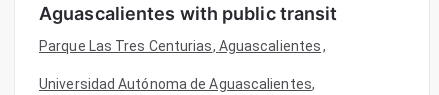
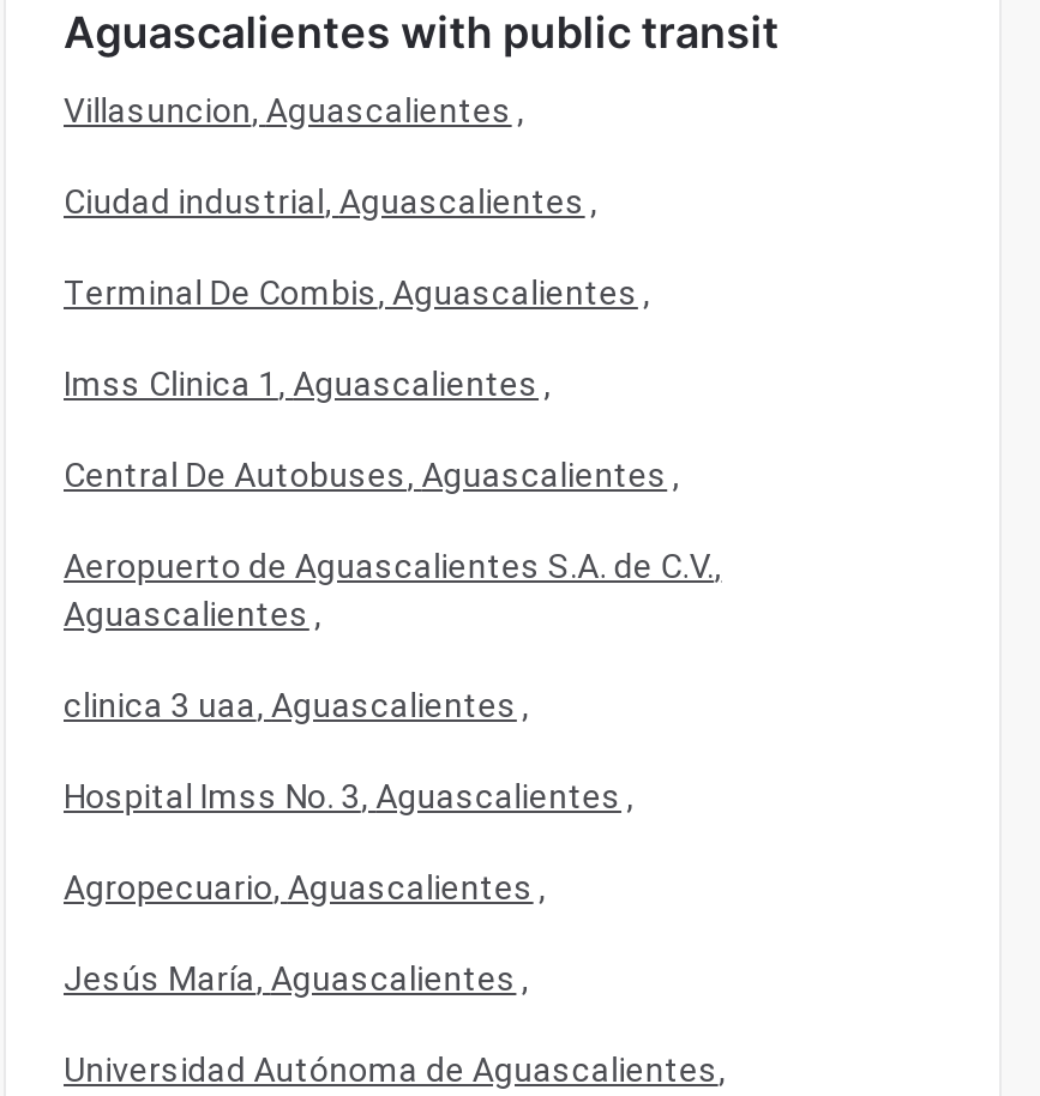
[39,38,326,54] Parque Las Tres Centurias, Aguascalientes , -> [64,92,721,999] Villasuncion, Aguascalientes , | Ciudad industrial, Aguascalientes , | Terminal De Combis, Aguascalientes , | Imss Clinica 1, Aguascalientes , | Central De Autobuses, Aguascalientes , | Aeropuerto de Aguascalientes S.A. de C.V., | Aguascalientes , | clinica 3 uaa, Aguascalientes , | Hospital Imss No. 3, Aguascalientes , | Agropecuario, Aguascalientes , | Jesús María, Aguascalientes ,

